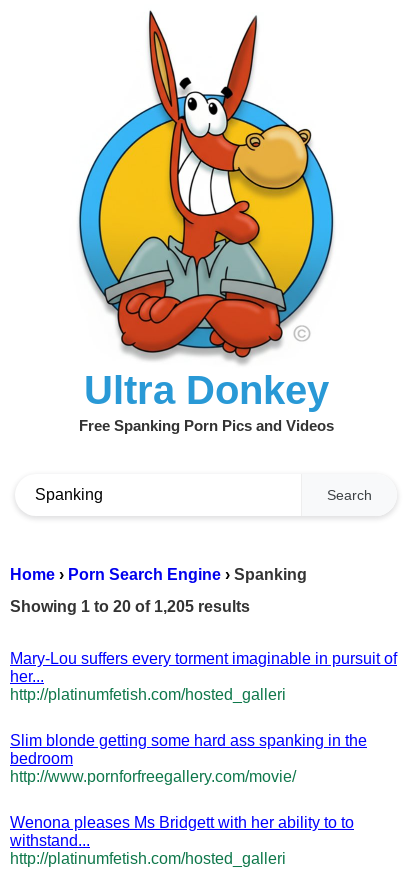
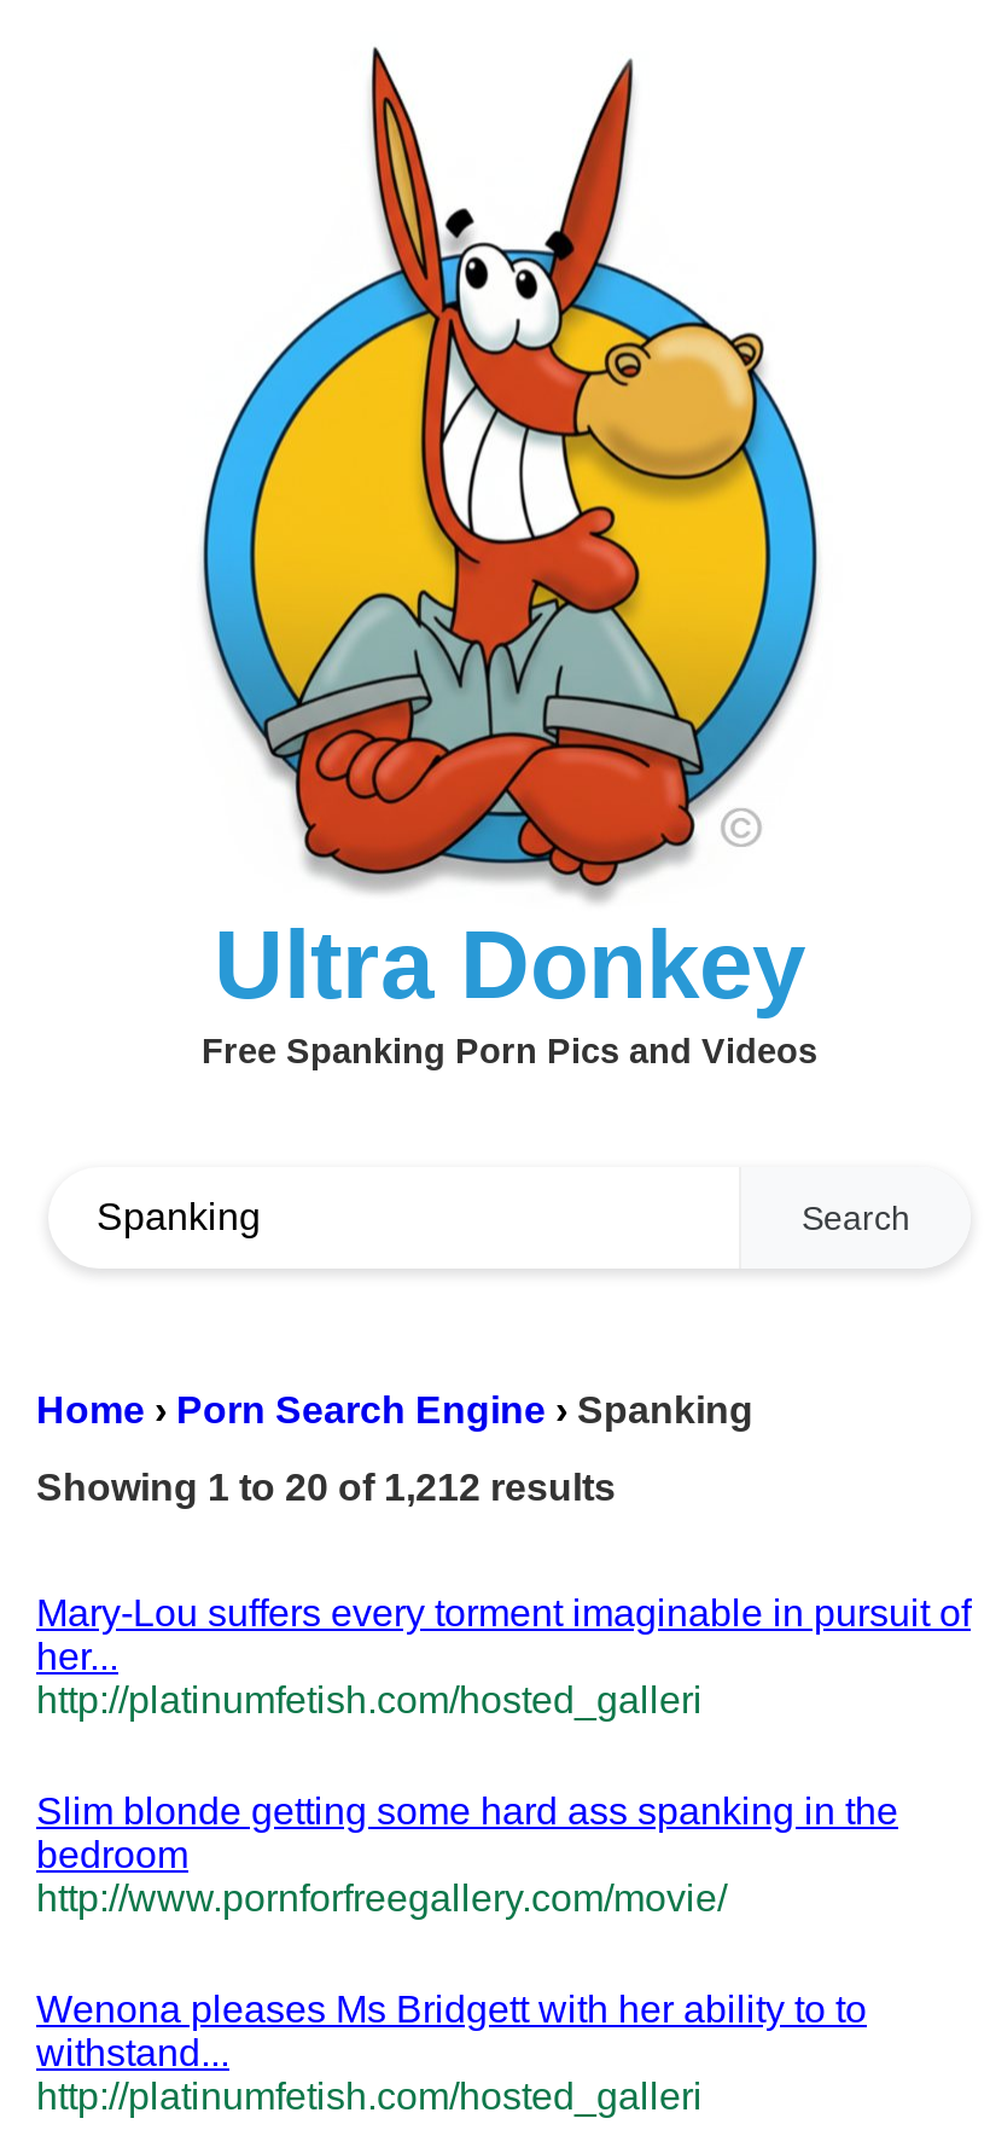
[10,597,250,614] Showing 1 to 20 of 1,205 results -> [36,1466,616,1507] Showing 1 to 20 of 1,212 results

